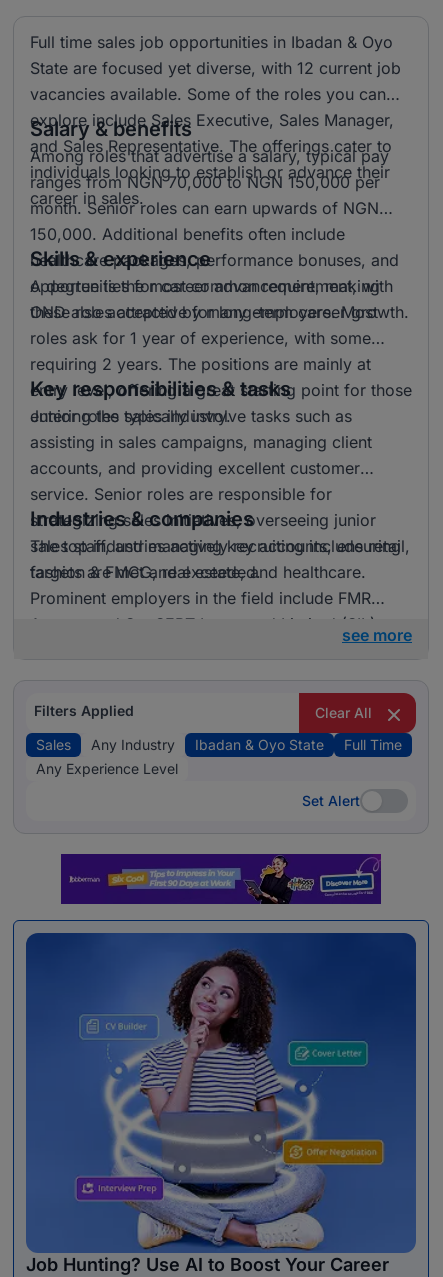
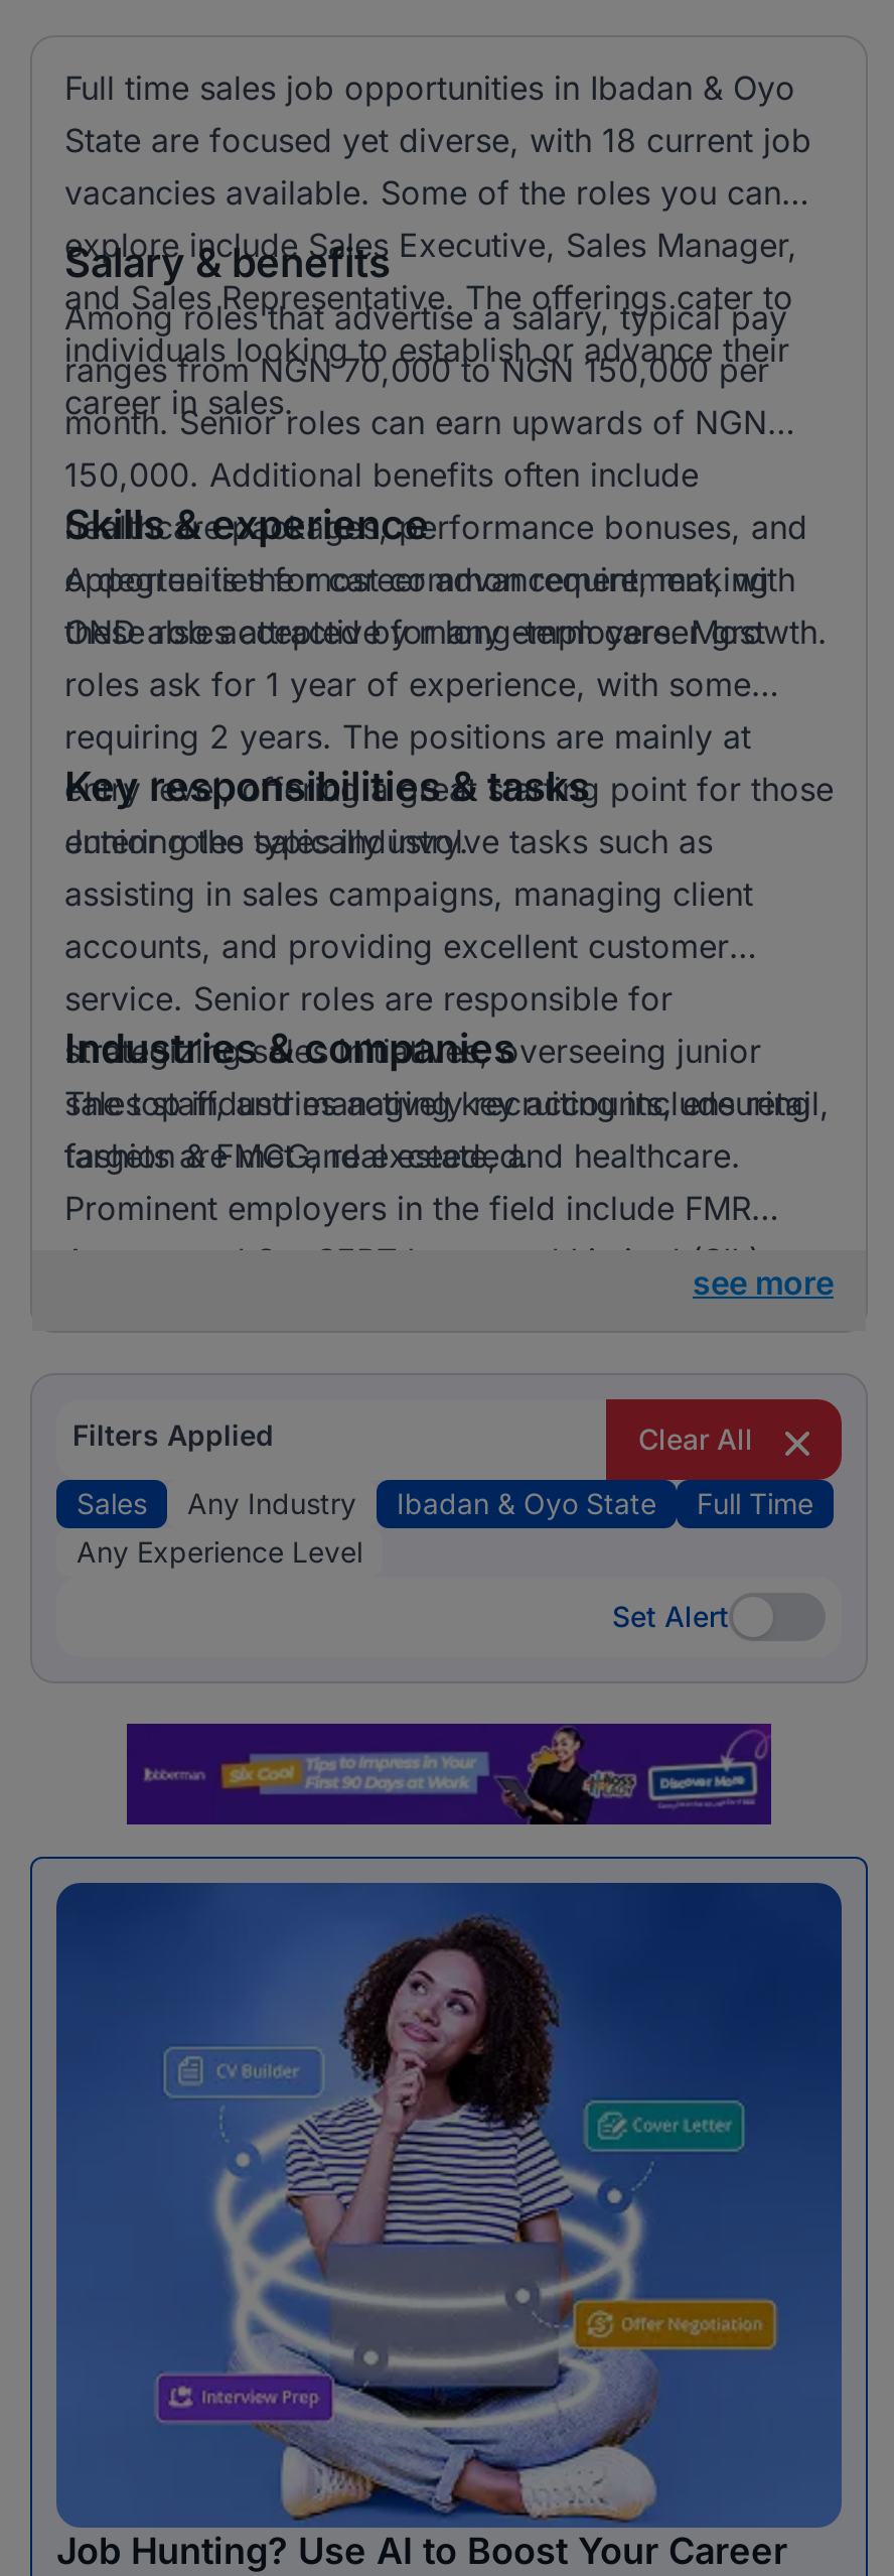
[30,58,401,78] State are focused yet diverse, with 12 current job -> [64,120,811,160] State are focused yet diverse, with 18 current job

